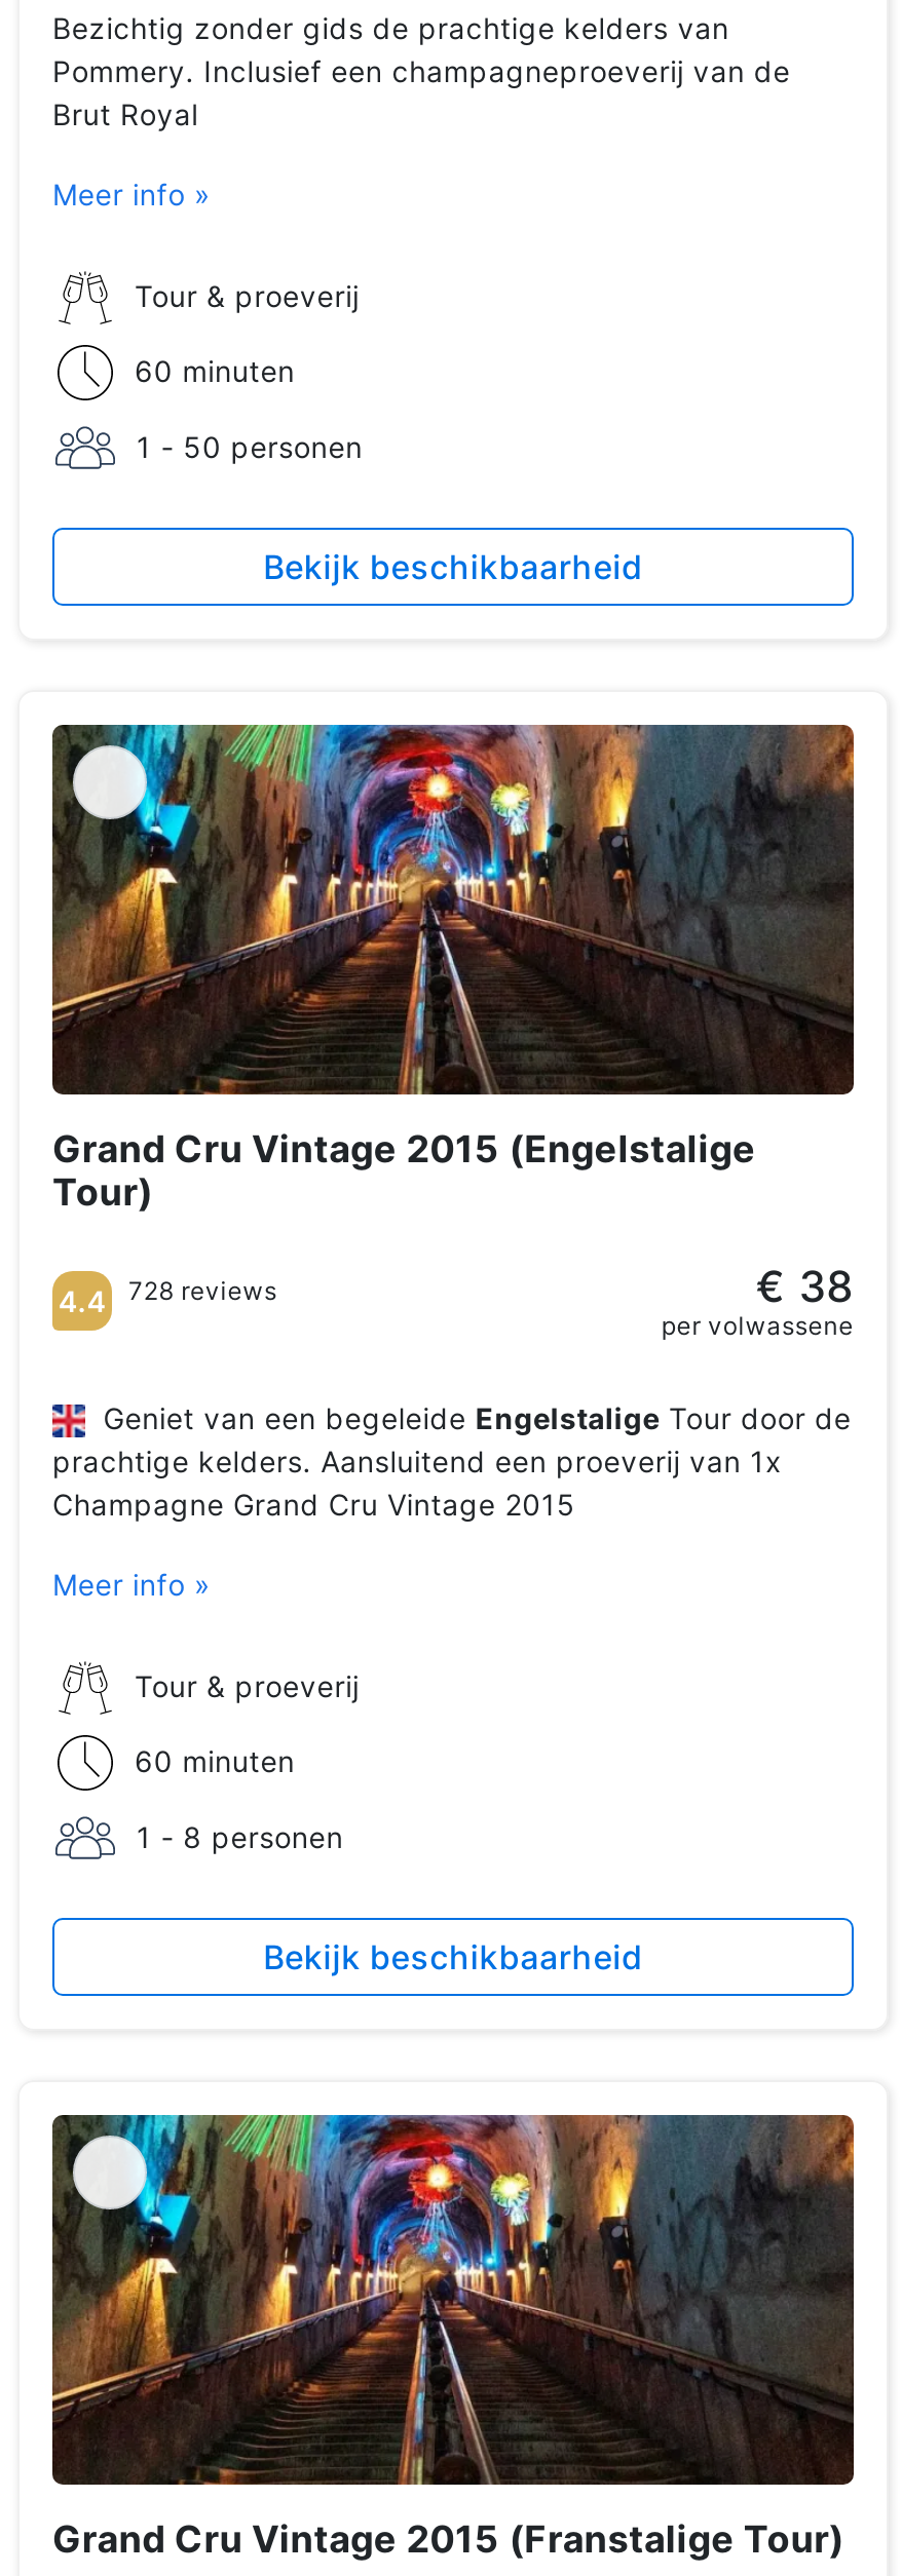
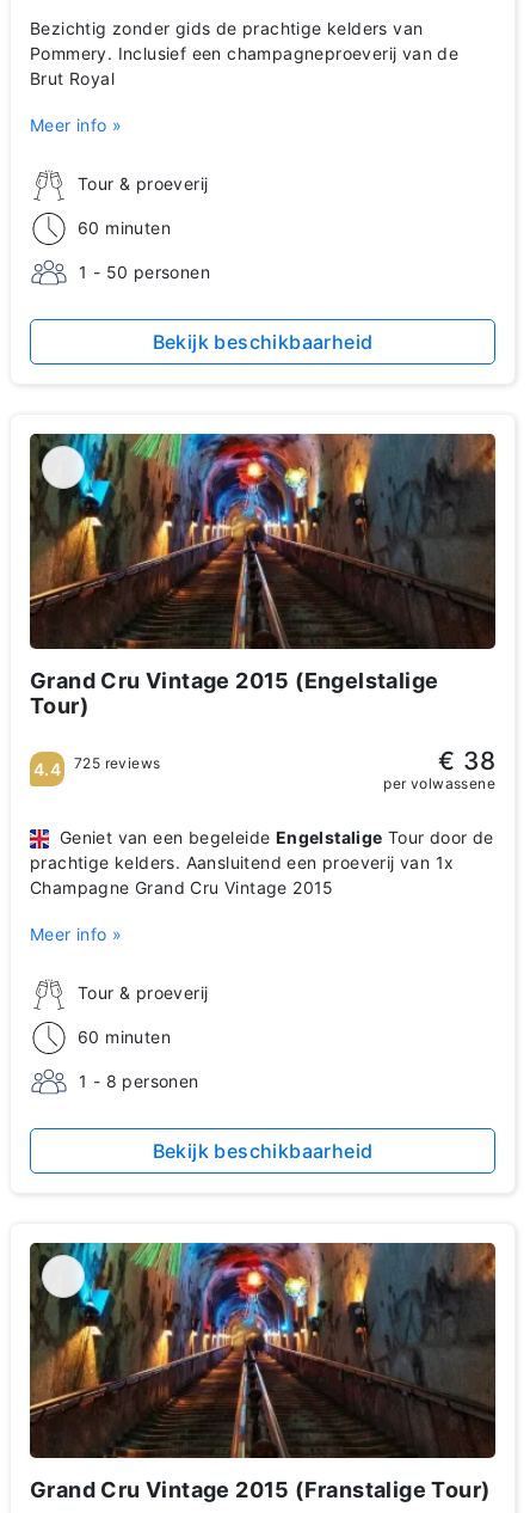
[58,1276,277,1319] 4.4 728 reviews -> [33,754,160,780] 4.4 725 reviews

